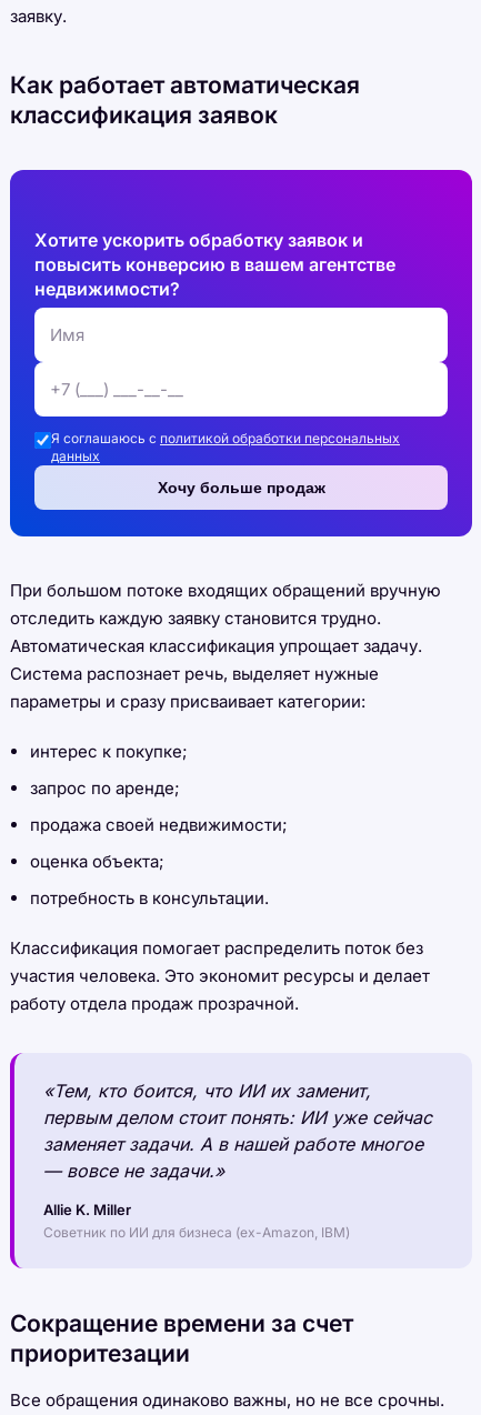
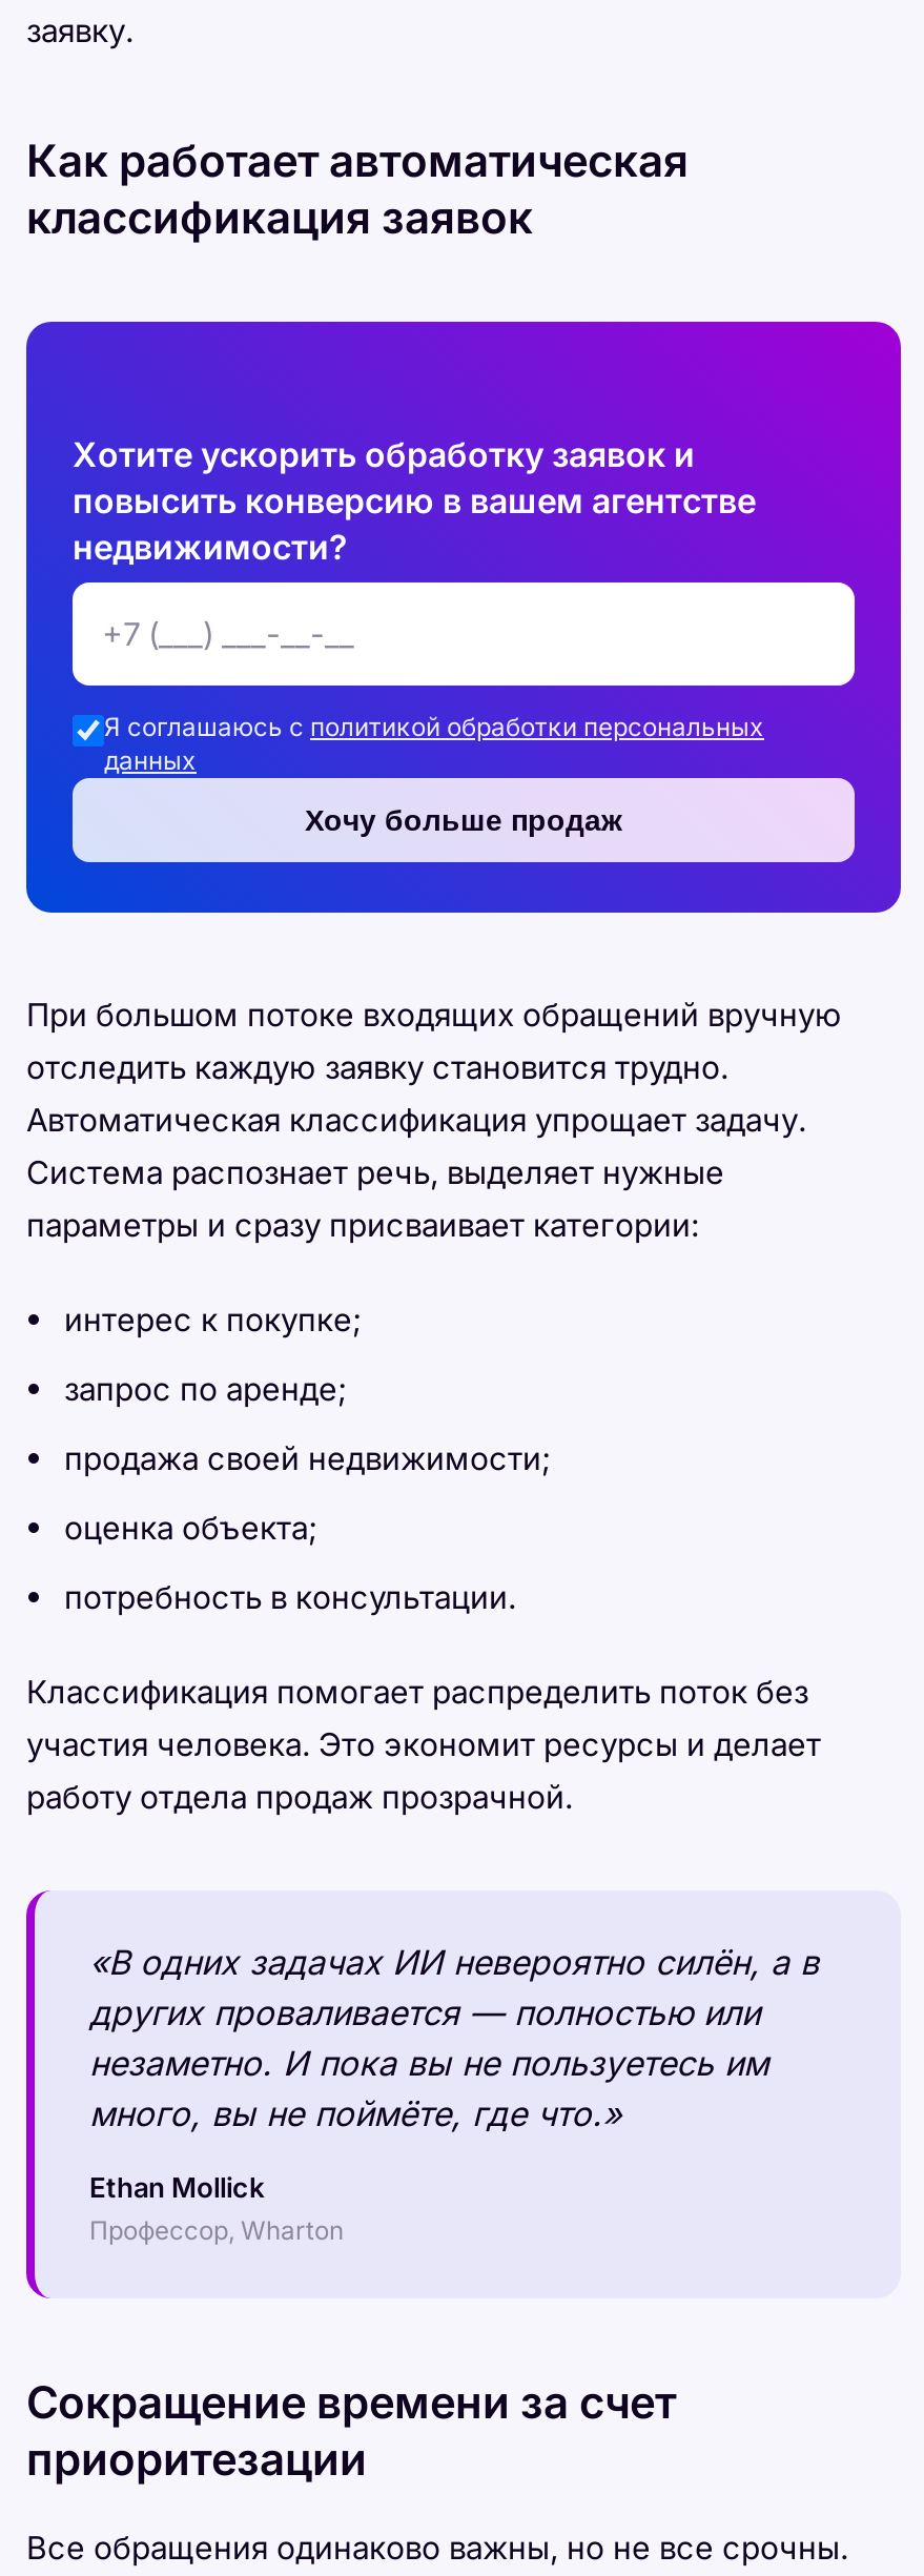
[43,1080,432,1182] «Тем, кто боится, что ИИ их заменит, | первым делом стоит понять: ИИ уже сейчас | заменяет задачи. А в нашей работе многое | — вовсе не задачи.» -> [89,1941,819,2134] «В одних задачах ИИ невероятно силён, а в | других проваливается — полностью или | незаметно. И пока вы не пользуетесь им | много, вы не поймёте, где что.»
[43,1201,350,1241] Allie K. Miller | Советник по ИИ для бизнеса (ex-Amazon, IBM) -> [89,2170,344,2246] Ethan Mollick | Профессор, Wharton

